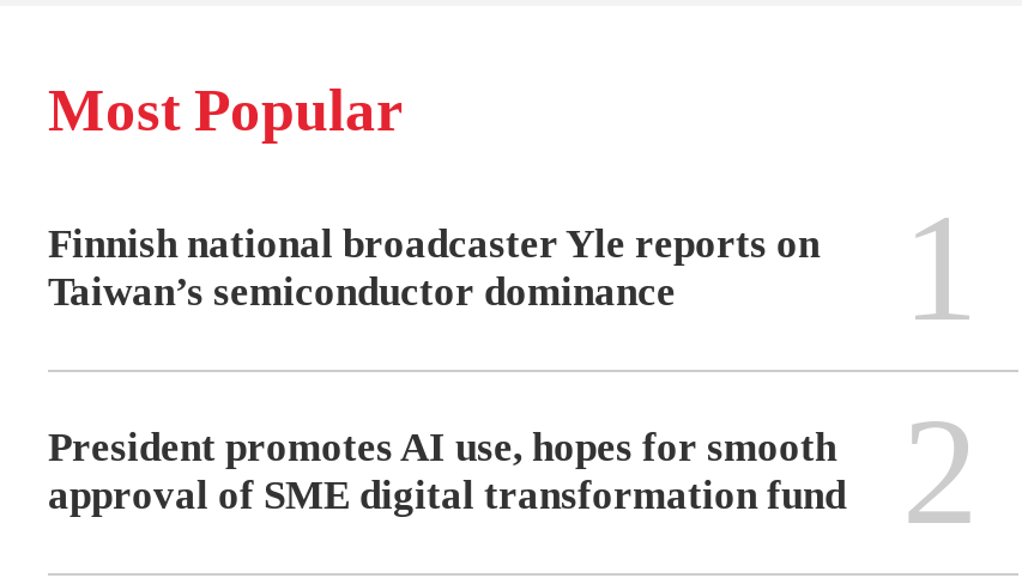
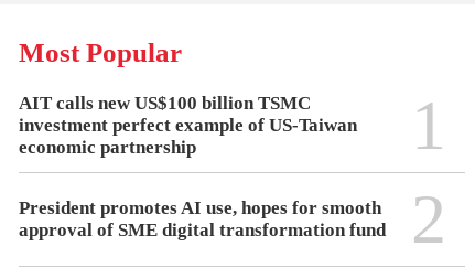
[48,221,820,315] Finnish national broadcaster Yle reports on | Taiwan’s semiconductor dominance -> [19,93,357,158] AIT calls new US$100 billion TSMC | investment perfect example of US-Taiwan | economic partnership

